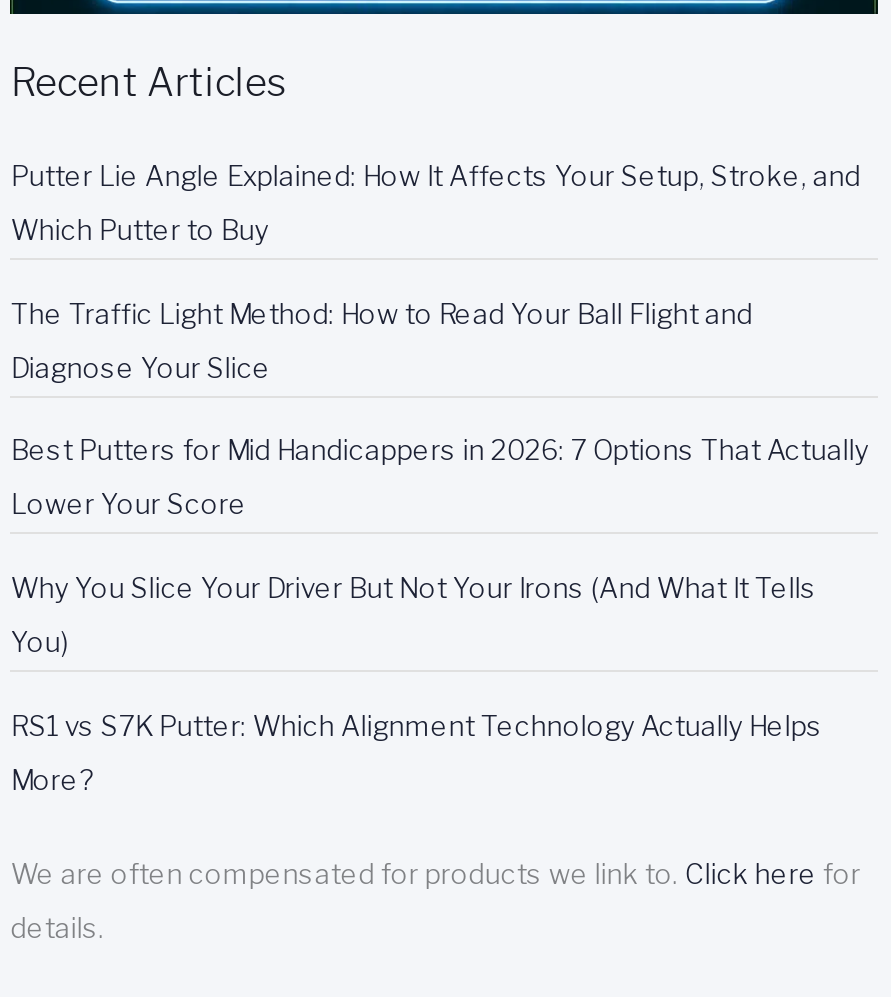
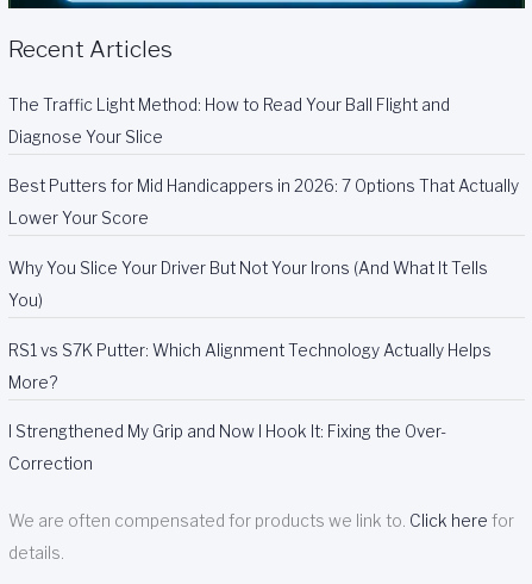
[11,160,861,246] Putter Lie Angle Explained: How It Affects Your Setup, Stroke, and | Which Putter to Buy -> none
moved [11,297,869,795] -> [9,95,519,392]: The Traffic Light Method: How to Read Your Ball Flight and | Diagnose Your Slice | Best Putters for Mid Handicappers in 2026: 7 Options That Actually | Lower Your Score | Why You Slice Your Driver But Not Your Irons (And What It Tells | You) | RS1 vs S7K Putter: Which Alignment Technology Actually Helps | More?
none -> [9,423,447,474] I Strengthened My Grip and Now I Hook It: Fixing the Over- | Correction

